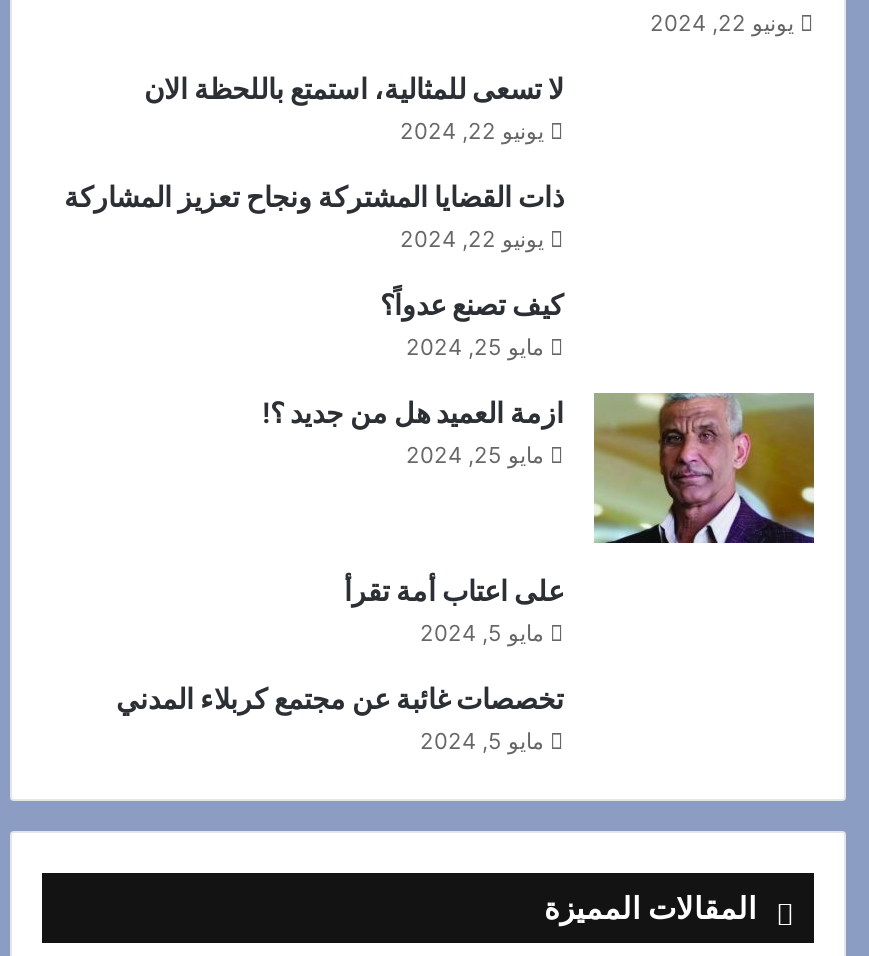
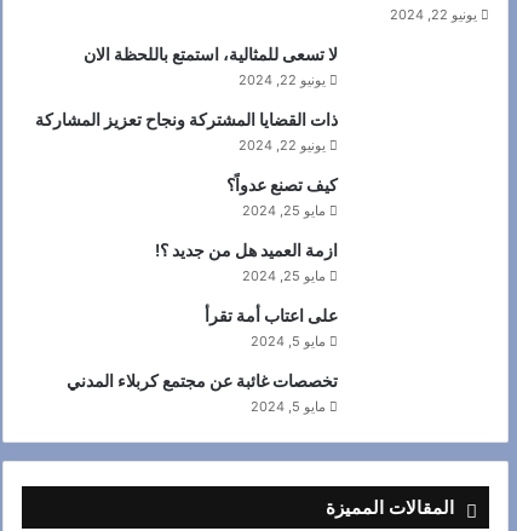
[592,391,816,545] [image] -> none

